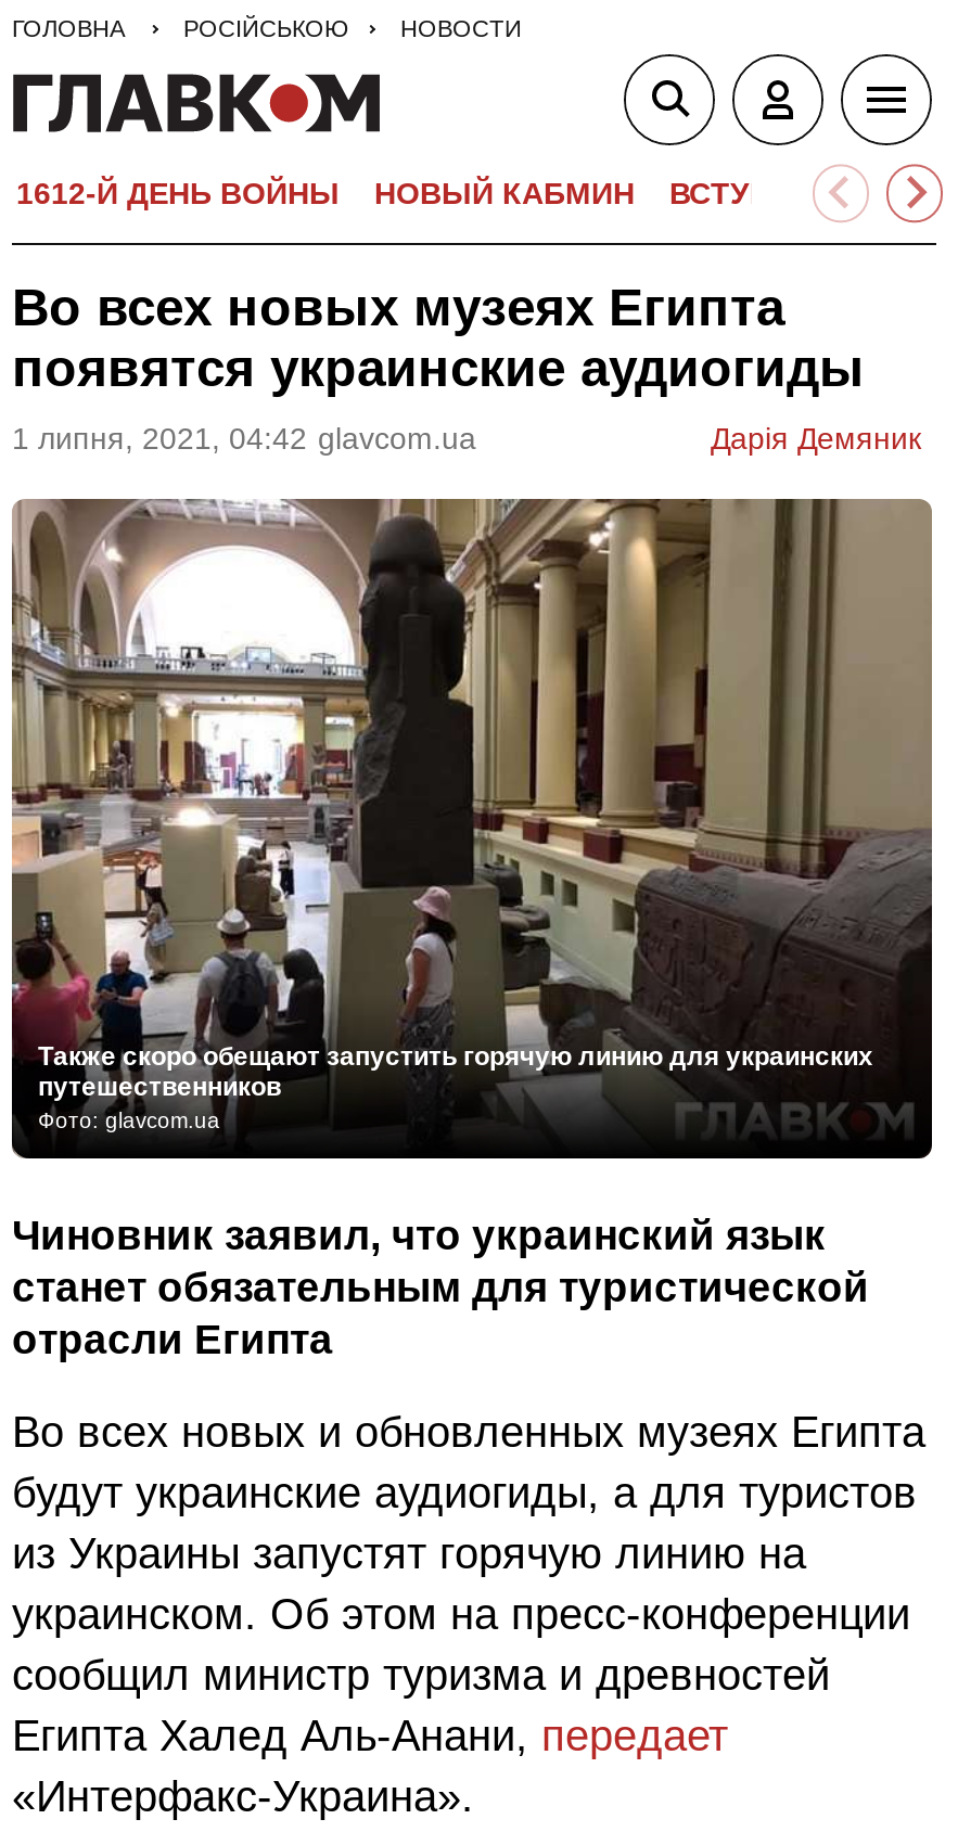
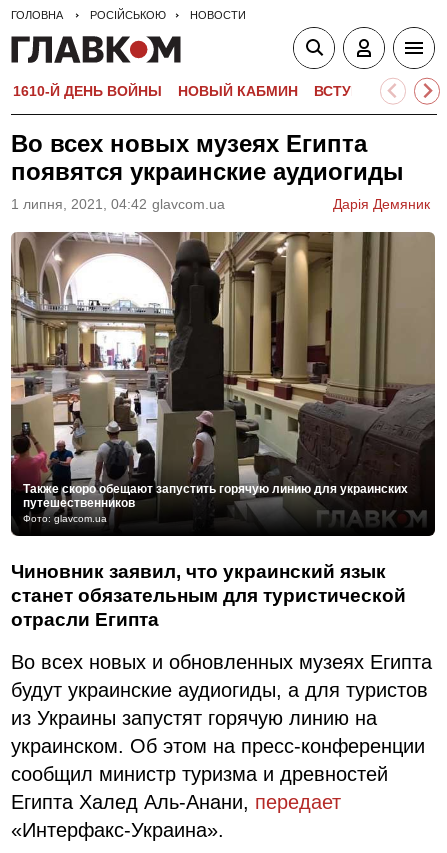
[16,176,340,210] 1612-Й ДЕНЬ ВОЙНЫ -> [13,83,162,99] 1610-Й ДЕНЬ ВОЙНЫ

